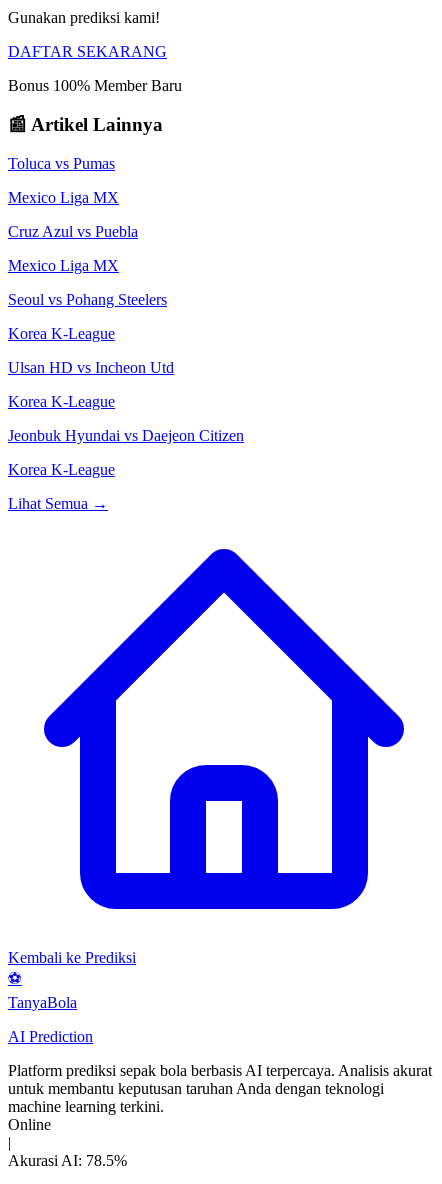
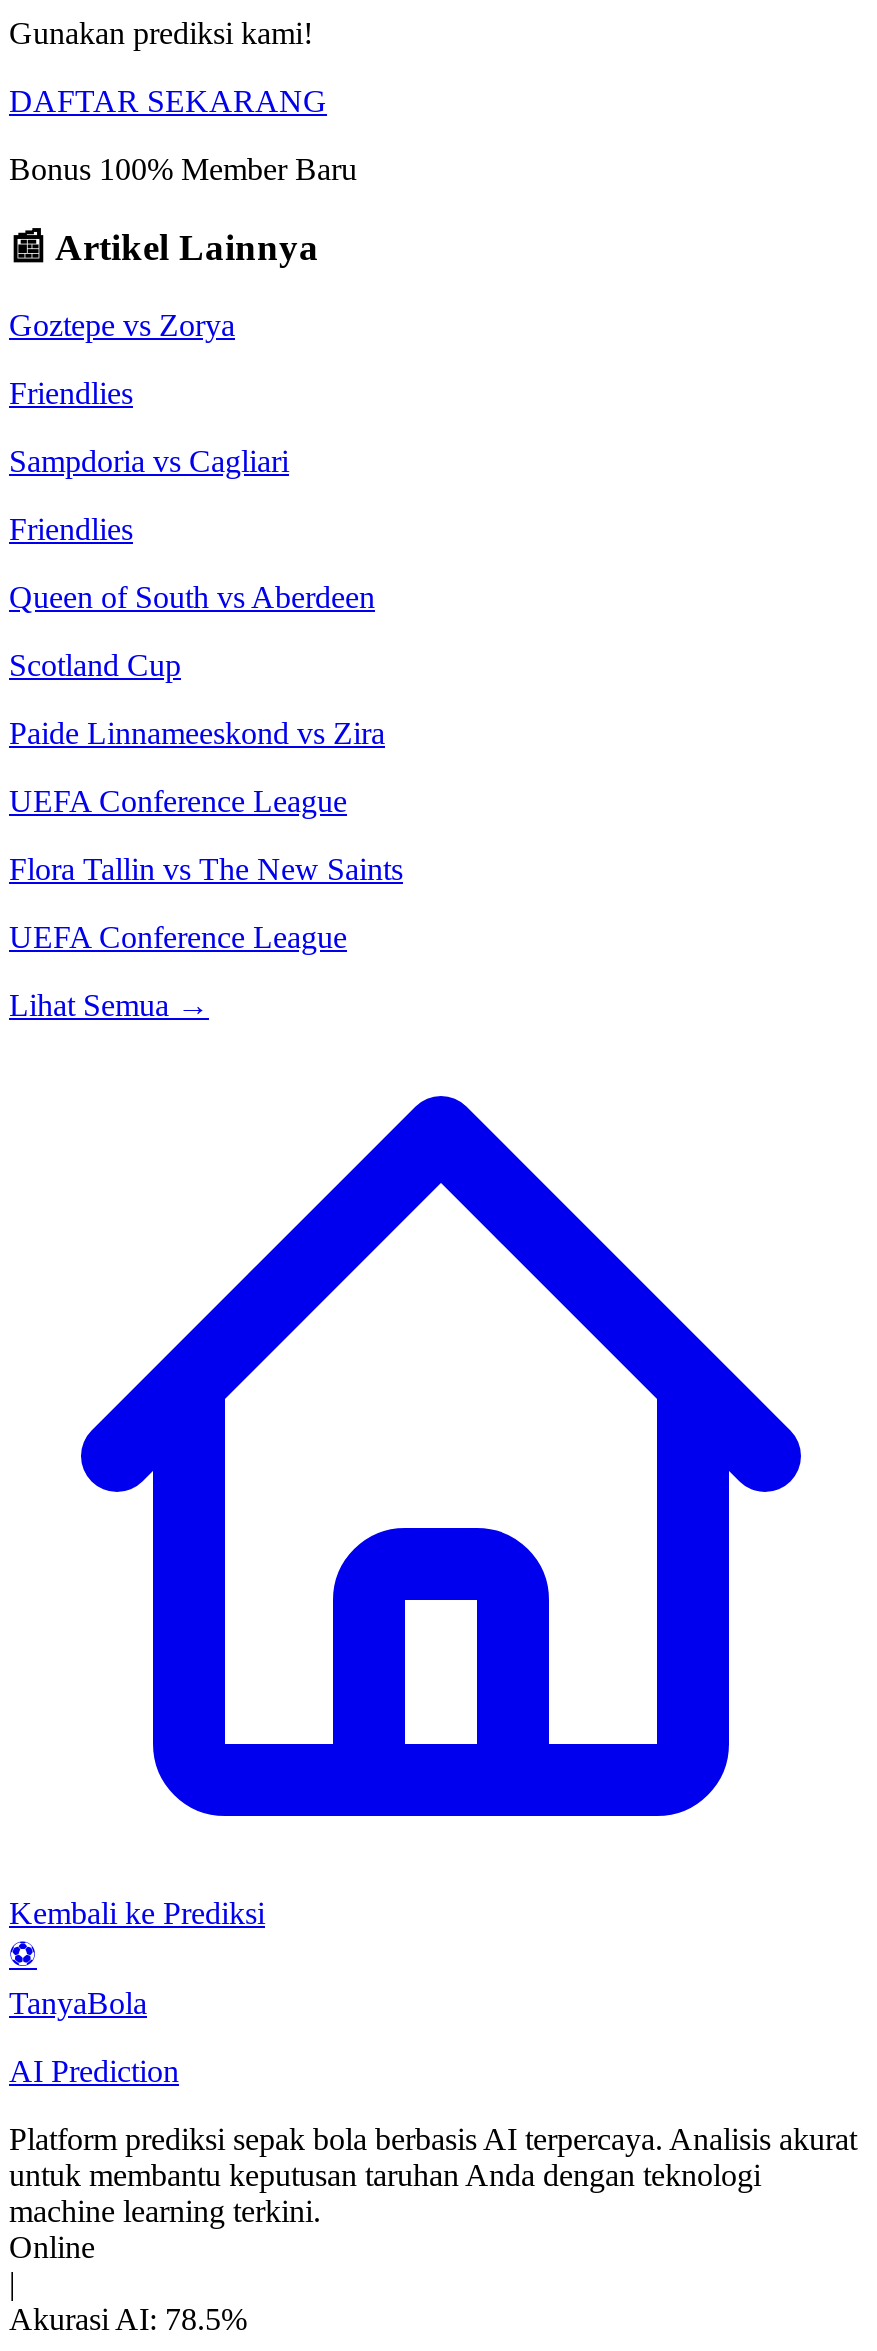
[8,155,115,172] Toluca vs Pumas -> [9,308,235,342] Goztepe vs Zorya
[8,189,119,206] Mexico Liga MX -> [9,376,133,410] Friendlies
[8,223,138,240] Cruz Azul vs Puebla -> [9,444,289,478] Sampdoria vs Cagliari
[8,257,119,274] Mexico Liga MX -> [9,512,133,546] Friendlies
[8,291,167,308] Seoul vs Pohang Steelers -> [9,580,375,614] Queen of South vs Aberdeen
[8,325,115,342] Korea K-League -> [9,648,181,682] Scotland Cup
[8,359,174,376] Ulsan HD vs Incheon Utd -> [9,716,385,750] Paide Linnameeskond vs Zira
[8,393,115,410] Korea K-League -> [9,784,347,818] UEFA Conference League
[8,427,244,444] Jeonbuk Hyundai vs Daejeon Citizen -> [9,852,403,886] Flora Tallin vs The New Saints
[8,461,115,478] Korea K-League -> [9,920,347,954] UEFA Conference League

